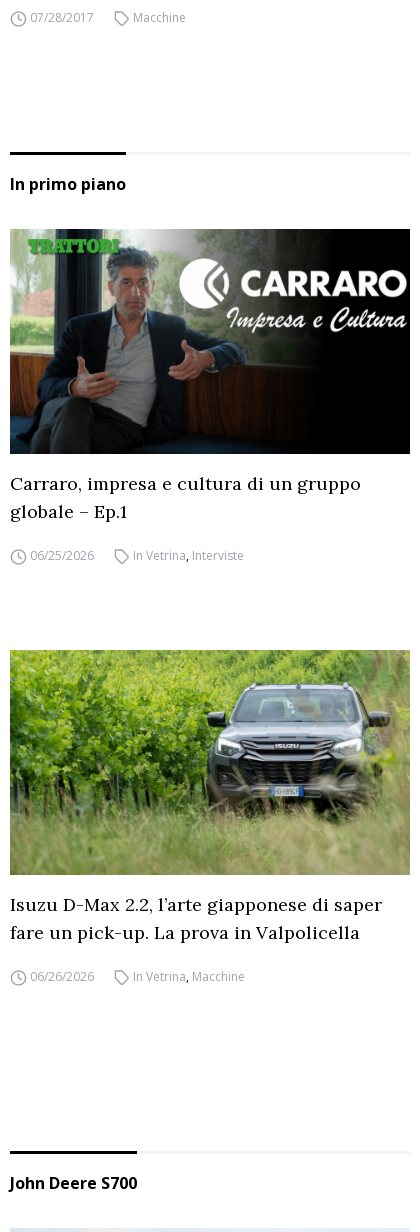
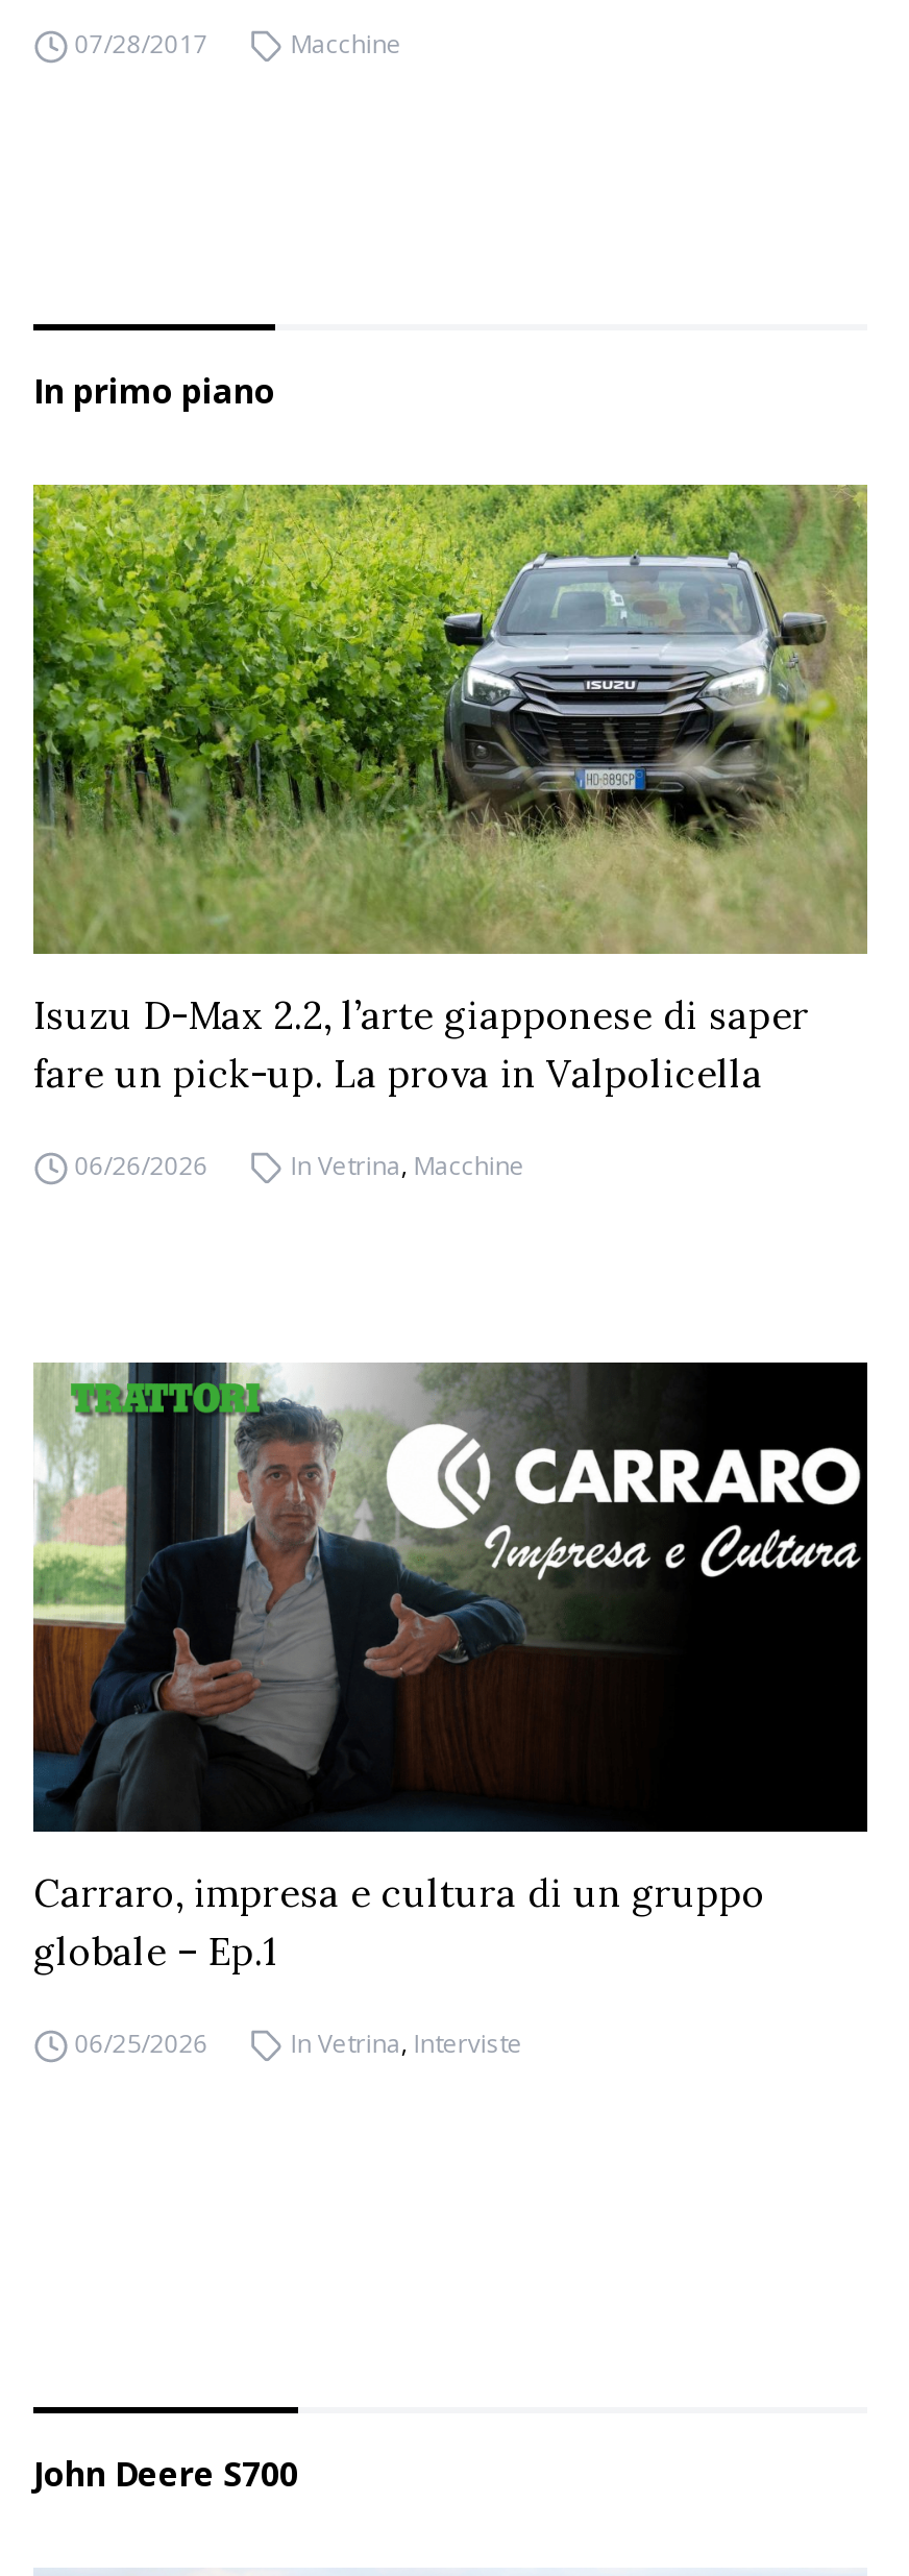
moved [9,227,407,564] -> [31,1358,861,2061]: [image] | Carraro, impresa e cultura di un gruppo | globale – Ep.1 | 06/25/2026 | In Vetrina, Interviste
moved [9,649,411,985] -> [31,483,869,1183]: [image] | Isuzu D-Max 2.2, l’arte giapponese di saper | fare un pick-up. La prova in Valpolicella | 06/26/2026 | In Vetrina, Macchine

